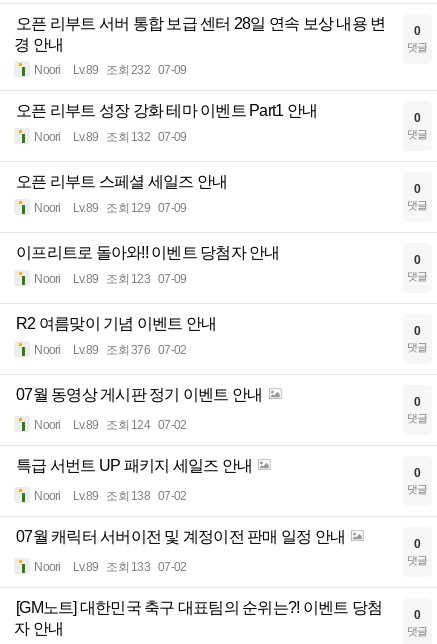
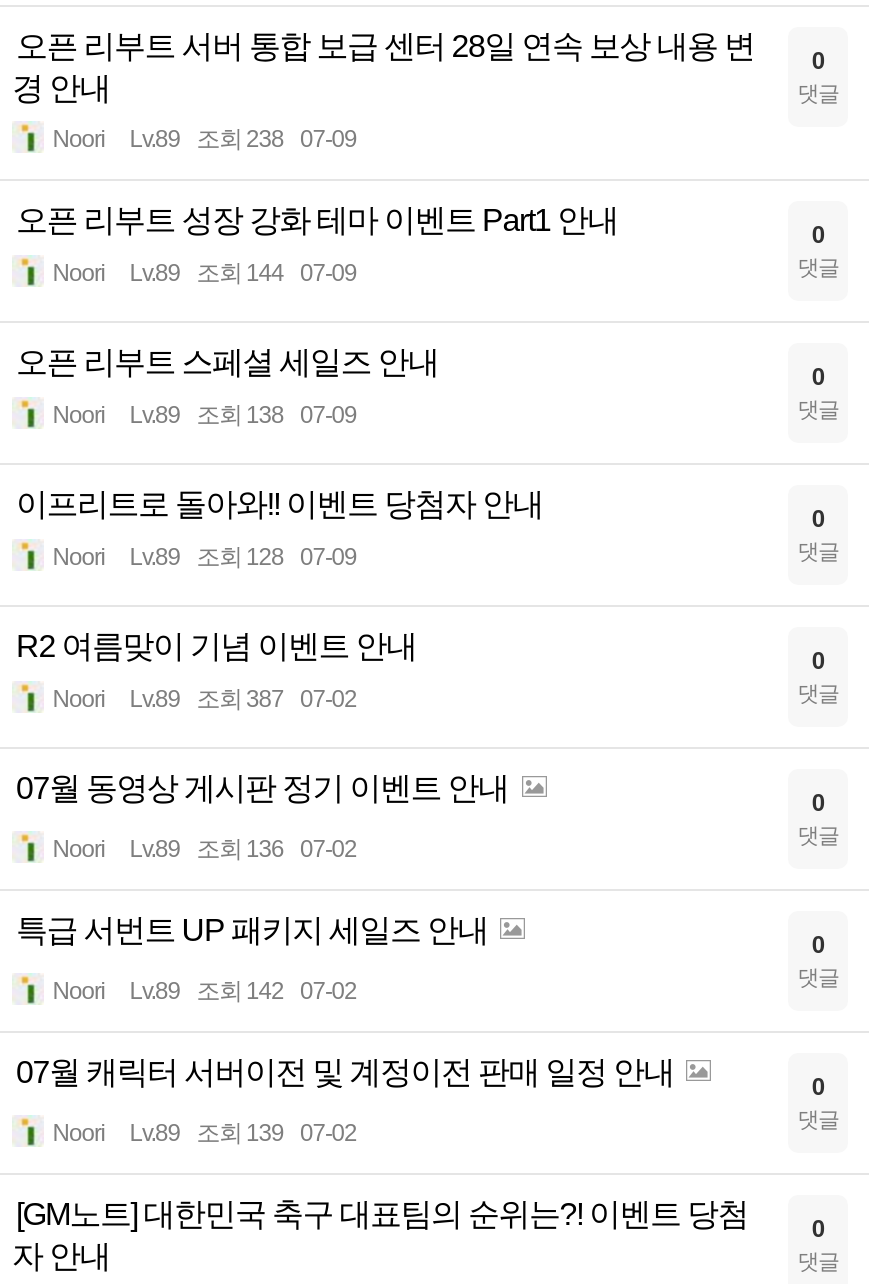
[34,63,186,77] Noori Lv.89 조회 232 07-09 -> [52,125,356,153] Noori Lv.89 조회 238 07-09
[34,130,186,144] Noori Lv.89 조회 132 07-09 -> [52,259,356,287] Noori Lv.89 조회 144 07-09
[34,201,186,215] Noori Lv.89 조회 129 07-09 -> [52,401,356,429] Noori Lv.89 조회 138 07-09
[34,272,186,286] Noori Lv.89 조회 123 07-09 -> [52,543,356,571] Noori Lv.89 조회 128 07-09
[34,343,186,357] Noori Lv.89 조회 376 07-02 -> [52,685,356,713] Noori Lv.89 조회 387 07-02
[34,418,186,432] Noori Lv.89 조회 124 07-02 -> [52,835,356,863] Noori Lv.89 조회 136 07-02
[34,489,186,503] Noori Lv.89 조회 138 07-02 -> [52,977,356,1005] Noori Lv.89 조회 142 07-02
[34,560,186,574] Noori Lv.89 조회 133 07-02 -> [52,1119,356,1147] Noori Lv.89 조회 139 07-02

